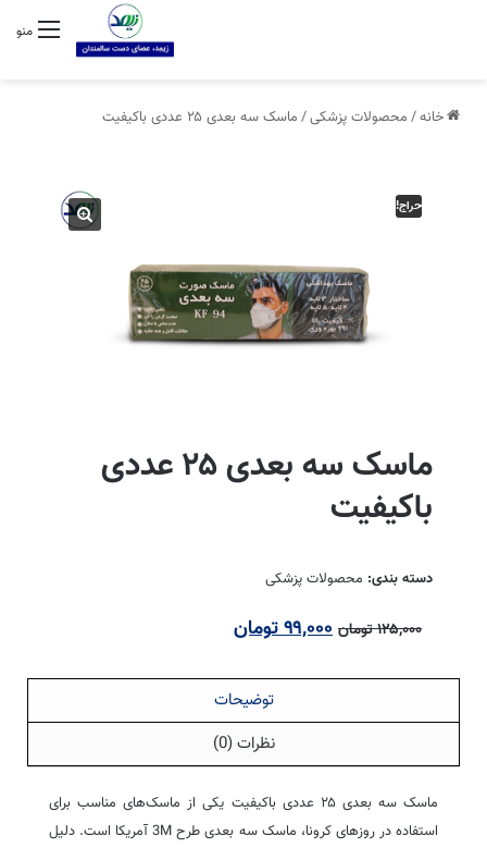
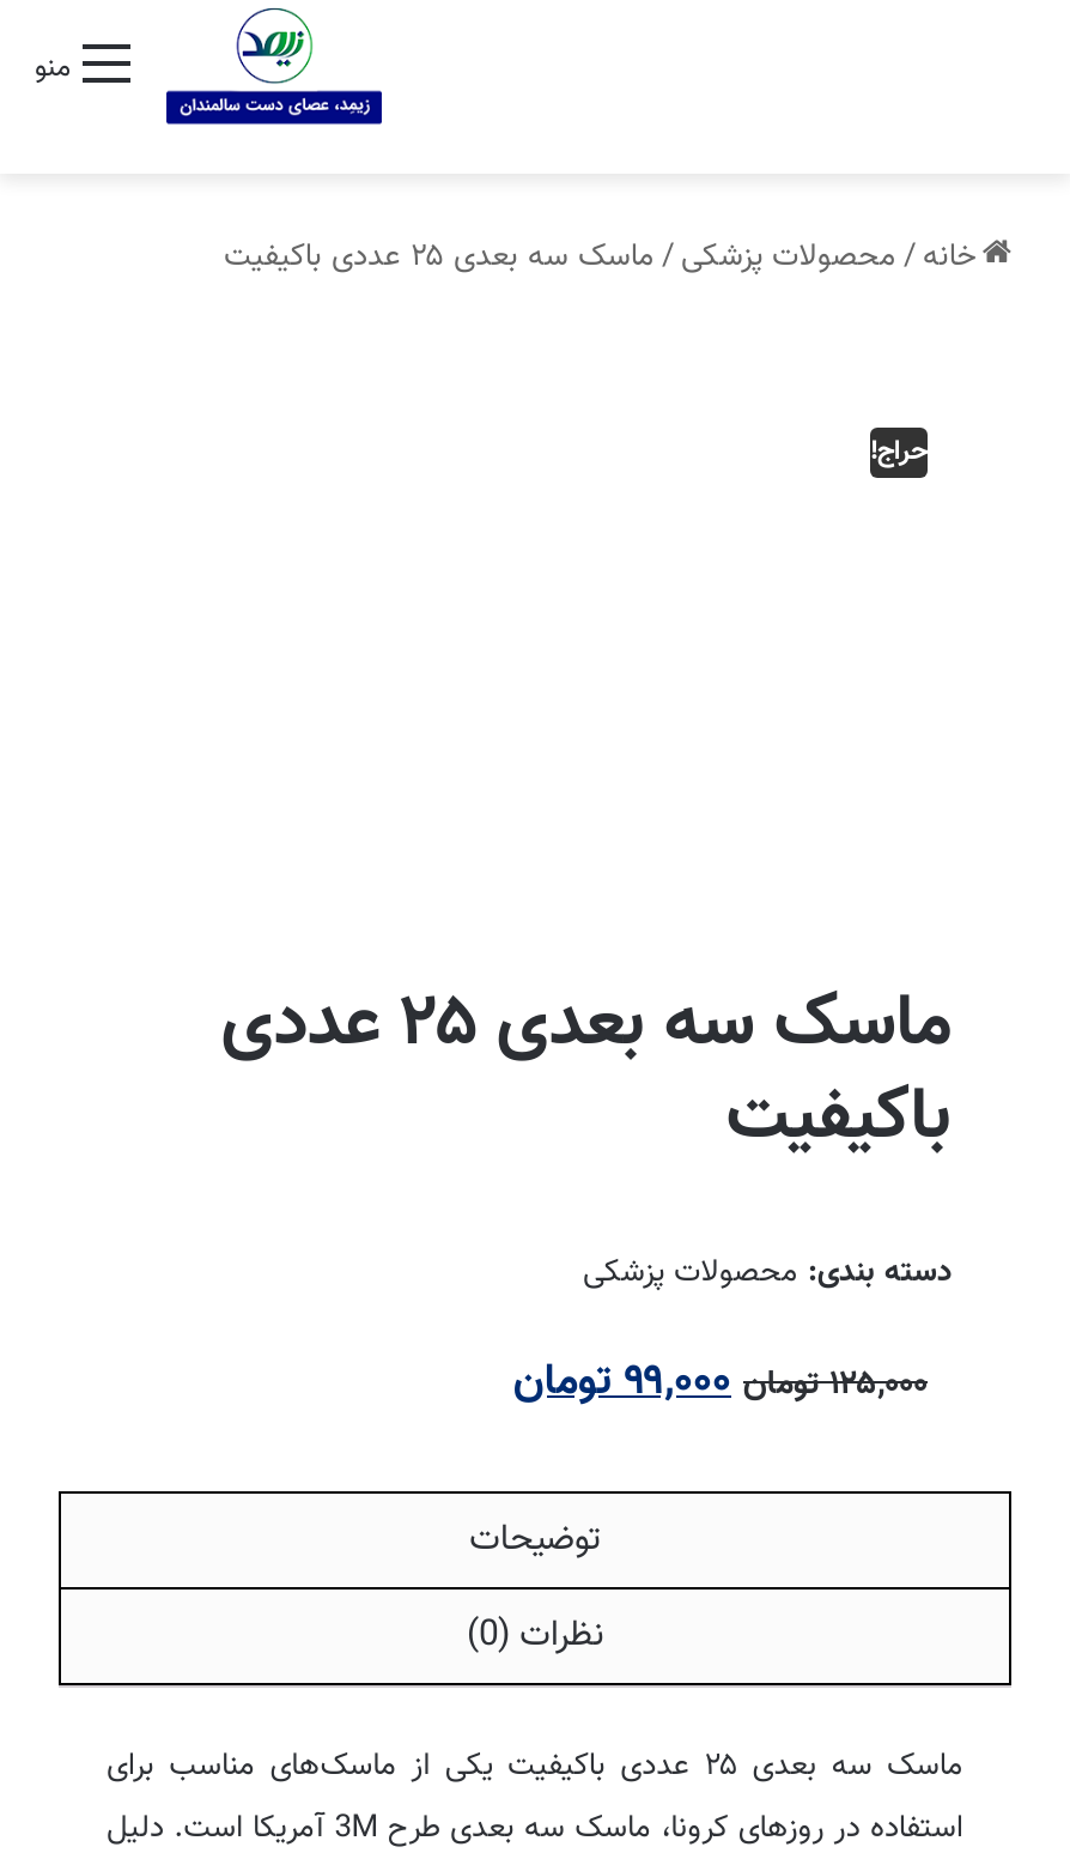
[60,191,102,232] [image] -> none
[124,263,374,346] [image] -> none

